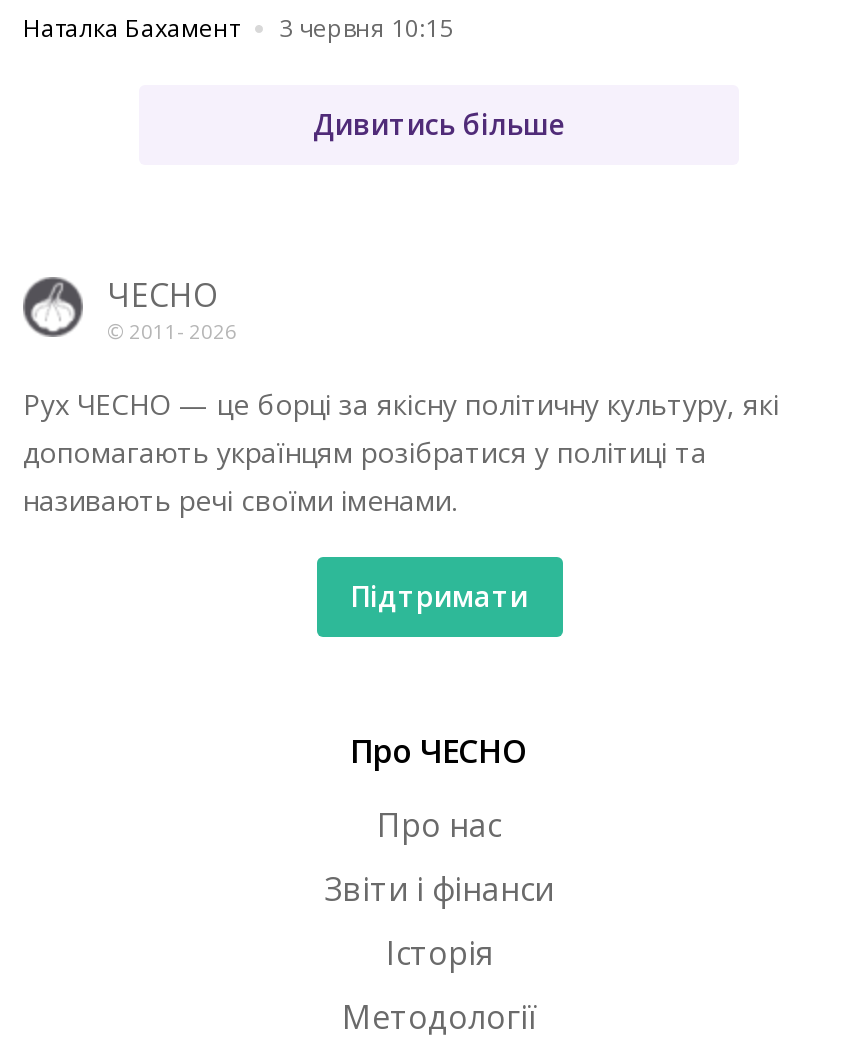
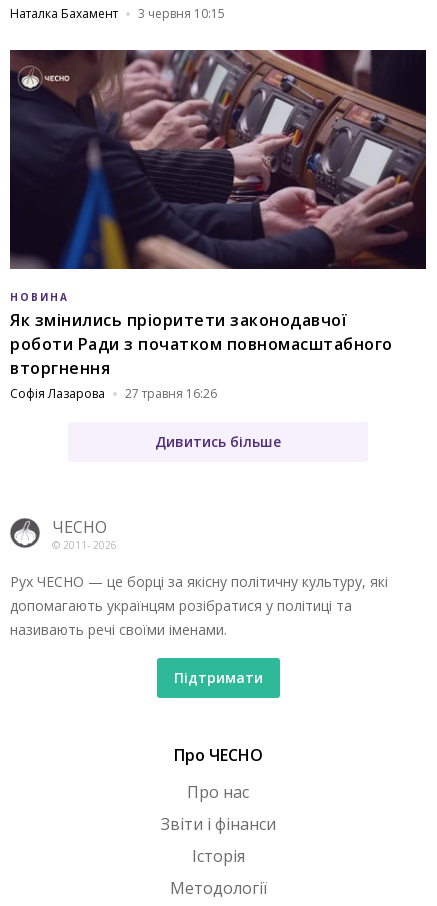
none -> [9,49,427,402] [image] | НОВИНА | Як змінились пріоритети законодавчої | роботи Ради з початком повномасштабного | вторгнення | Софія Лазарова | 27 травня 16:26

